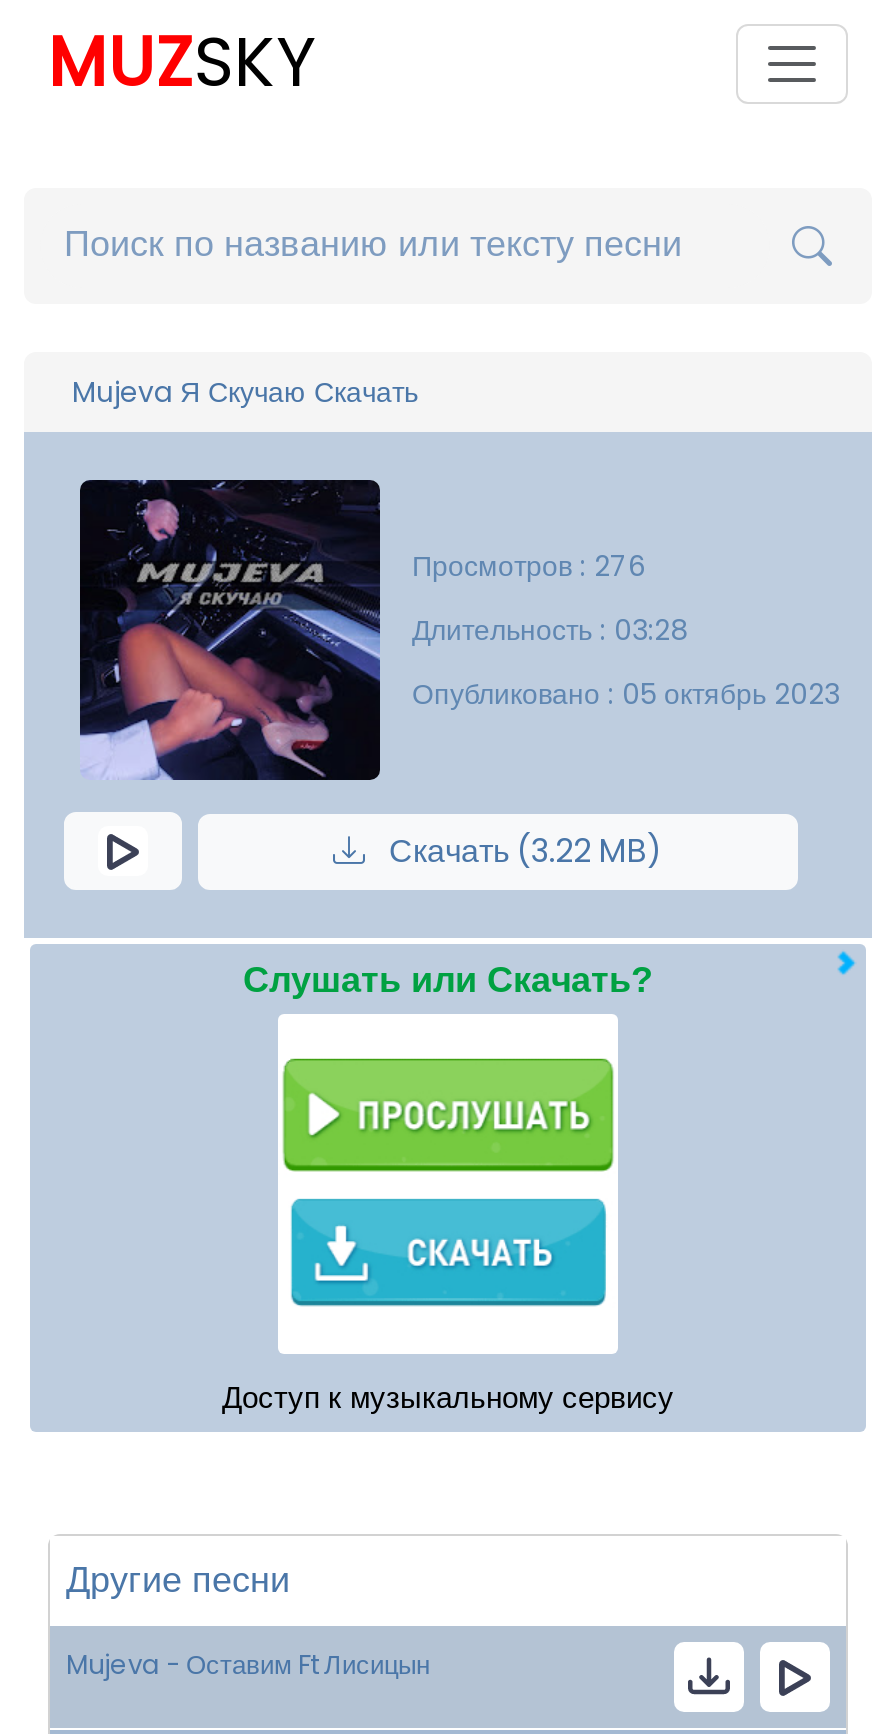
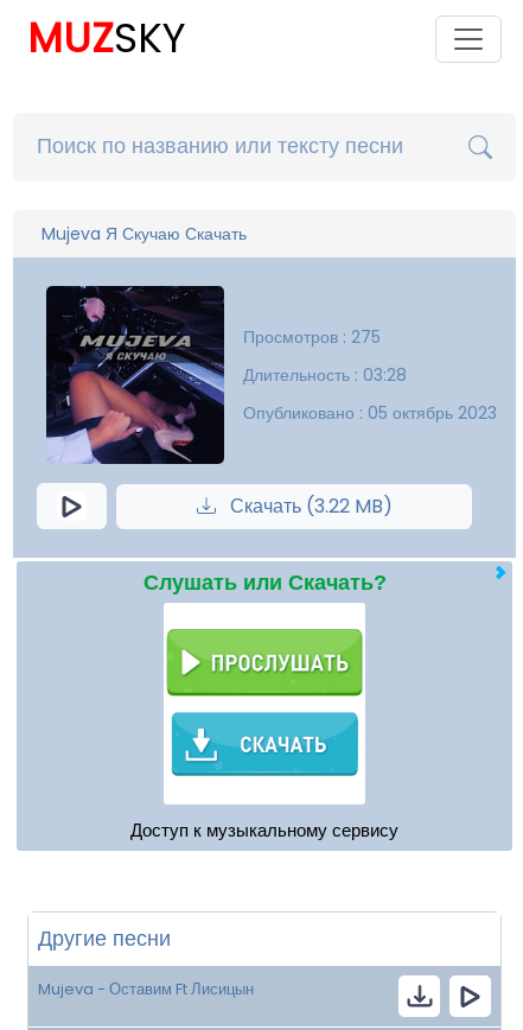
[412,546,646,586] Просмотров : 276 -> [243,325,381,349] Просмотров : 275

